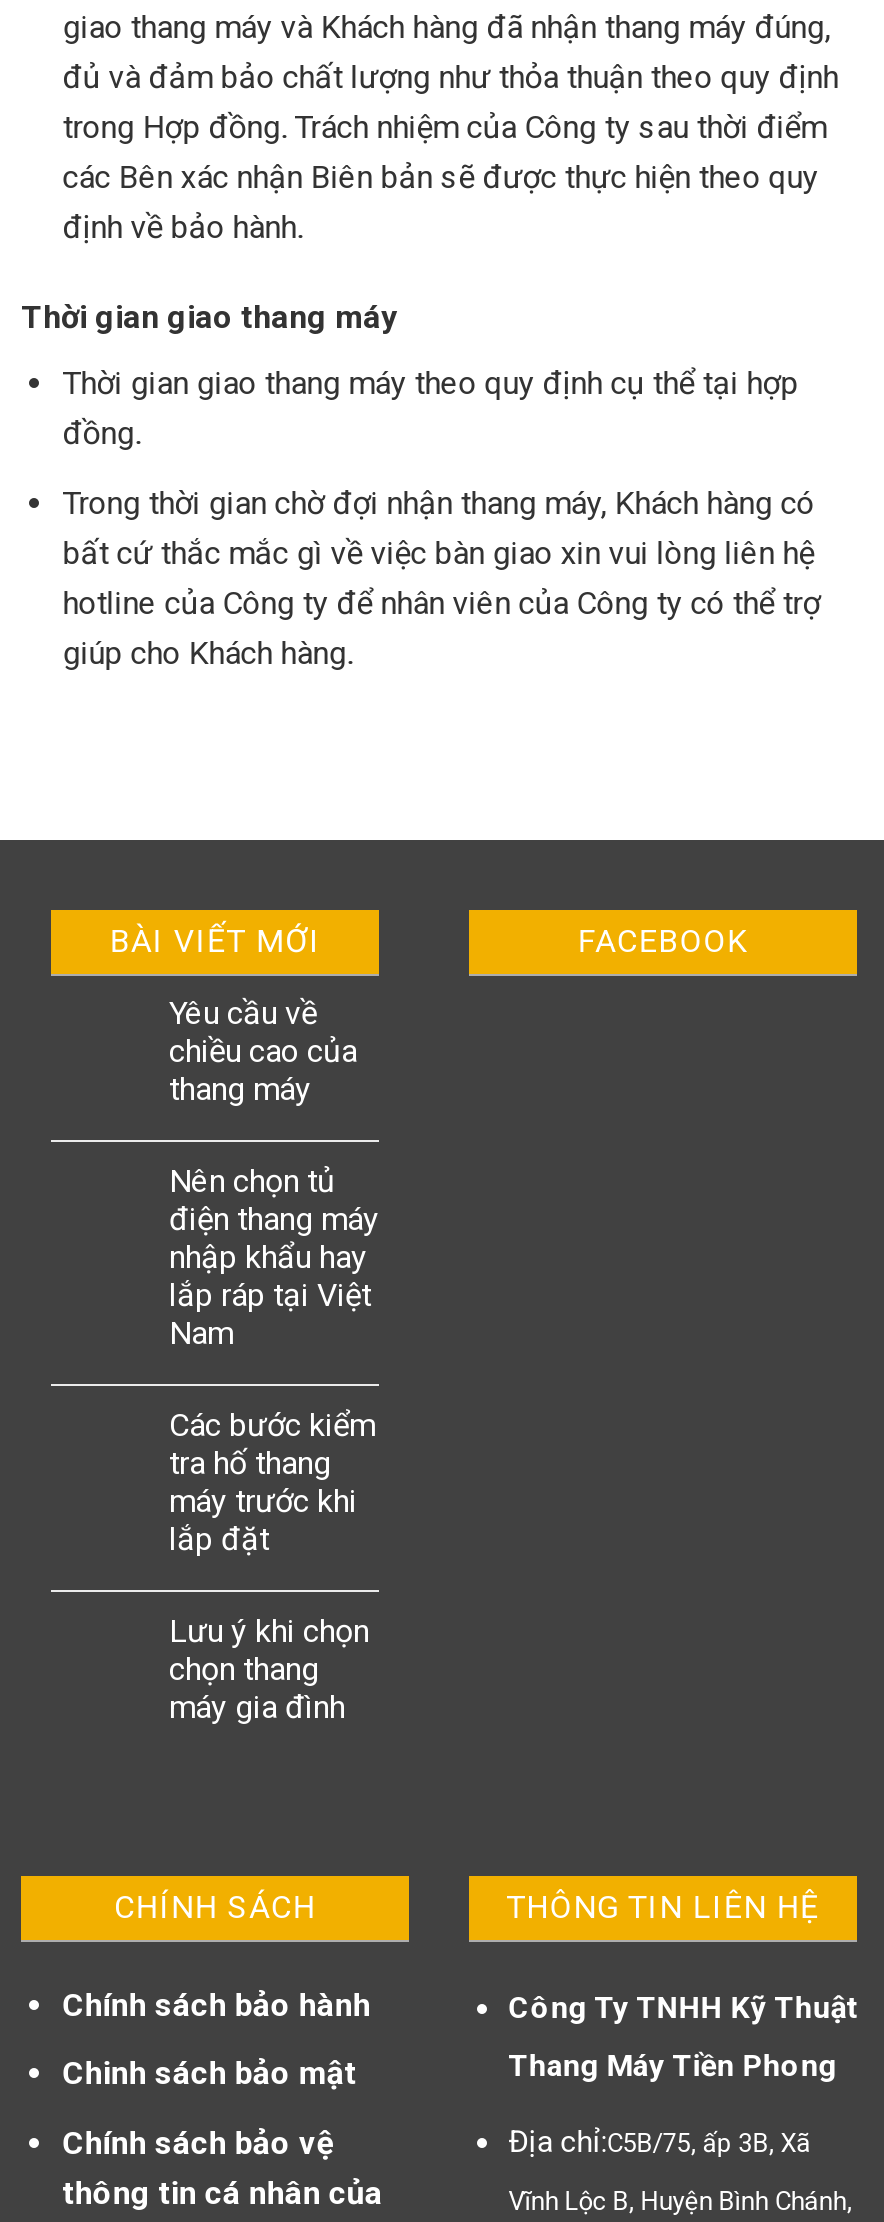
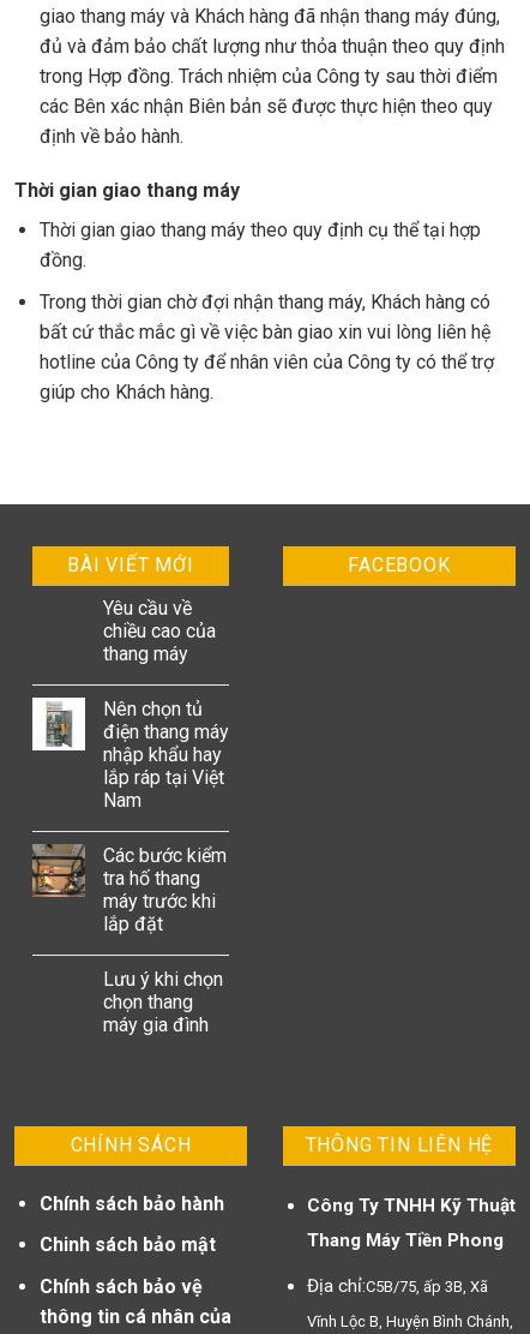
none -> [31,696,86,752] [image]
none -> [31,844,85,898] [image]

